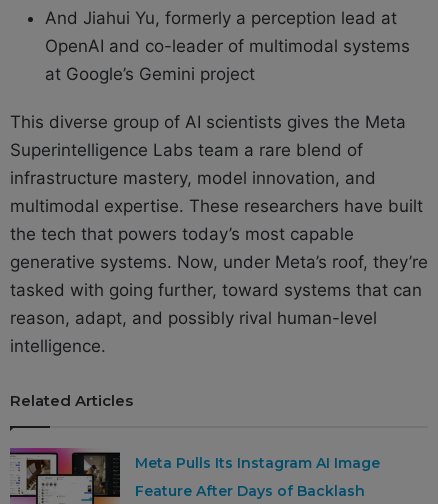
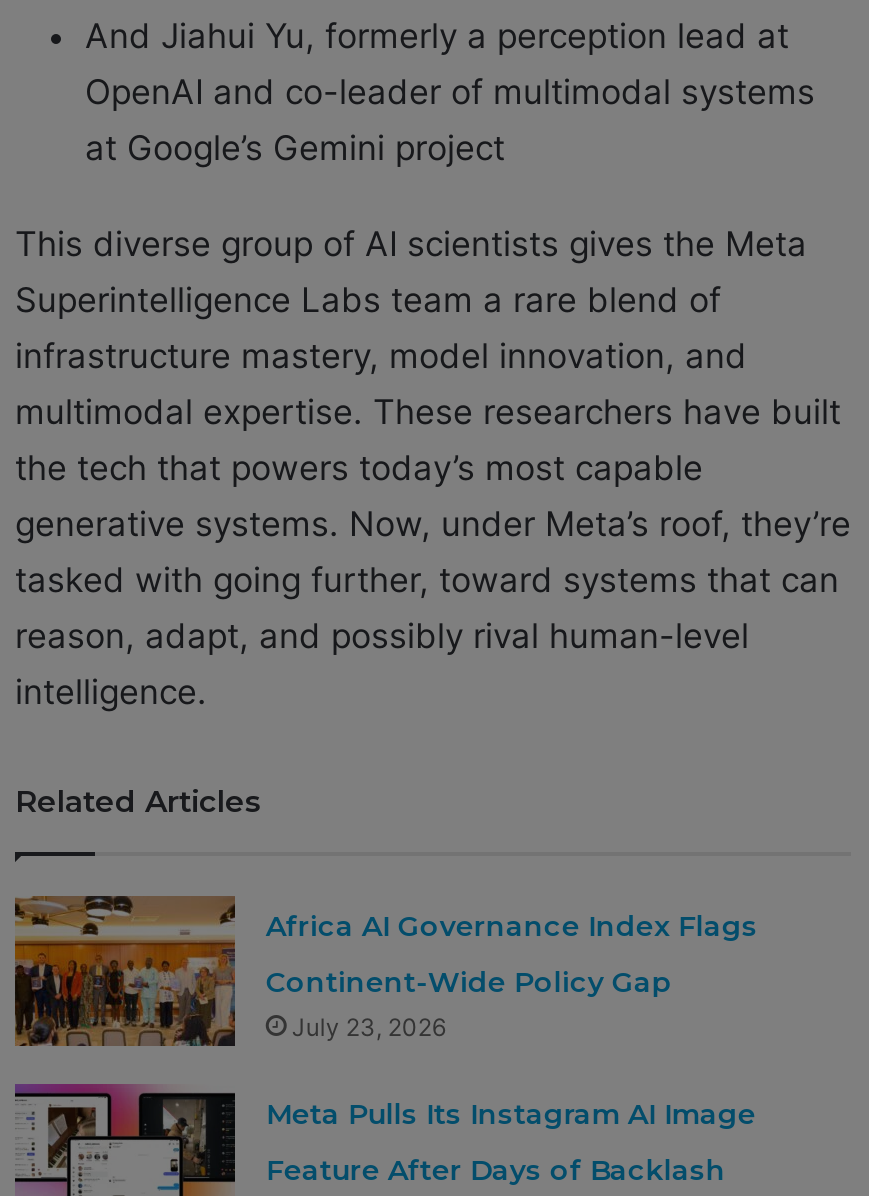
none -> [13,894,758,1048] [image] | Africa AI Governance Index Flags | Continent-Wide Policy Gap | July 23, 2026

